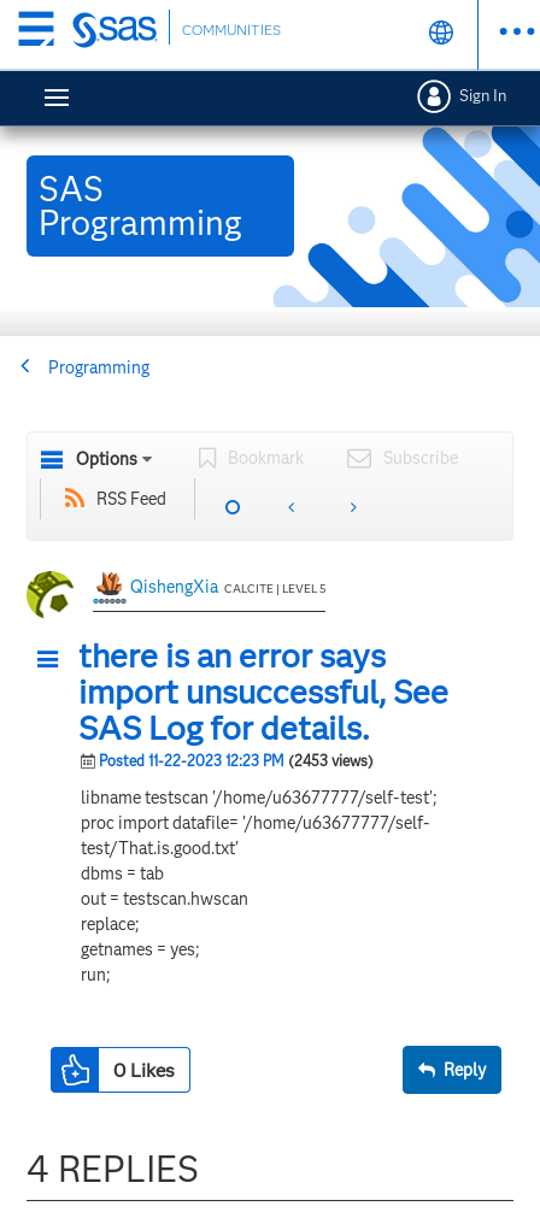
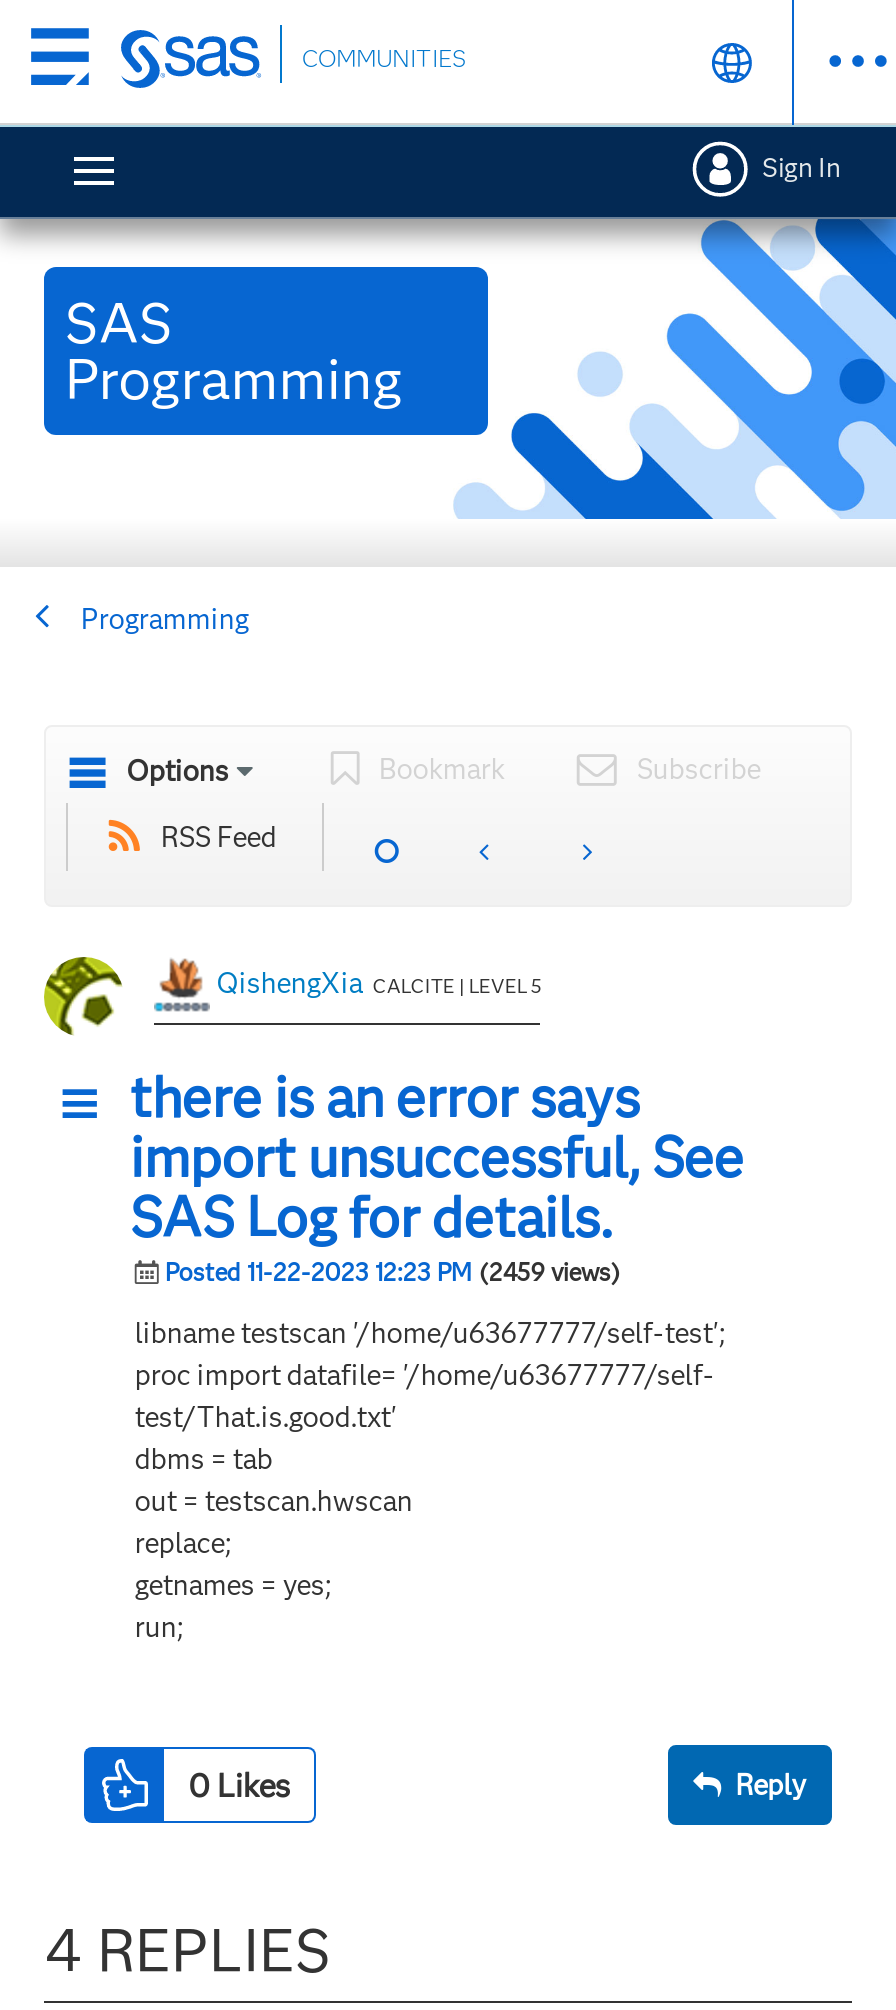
[99,751,374,769] Posted 11-22-2023 12:23 PM (2453 views) -> [165,1256,621,1286] Posted 11-22-2023 12:23 PM (2459 views)

